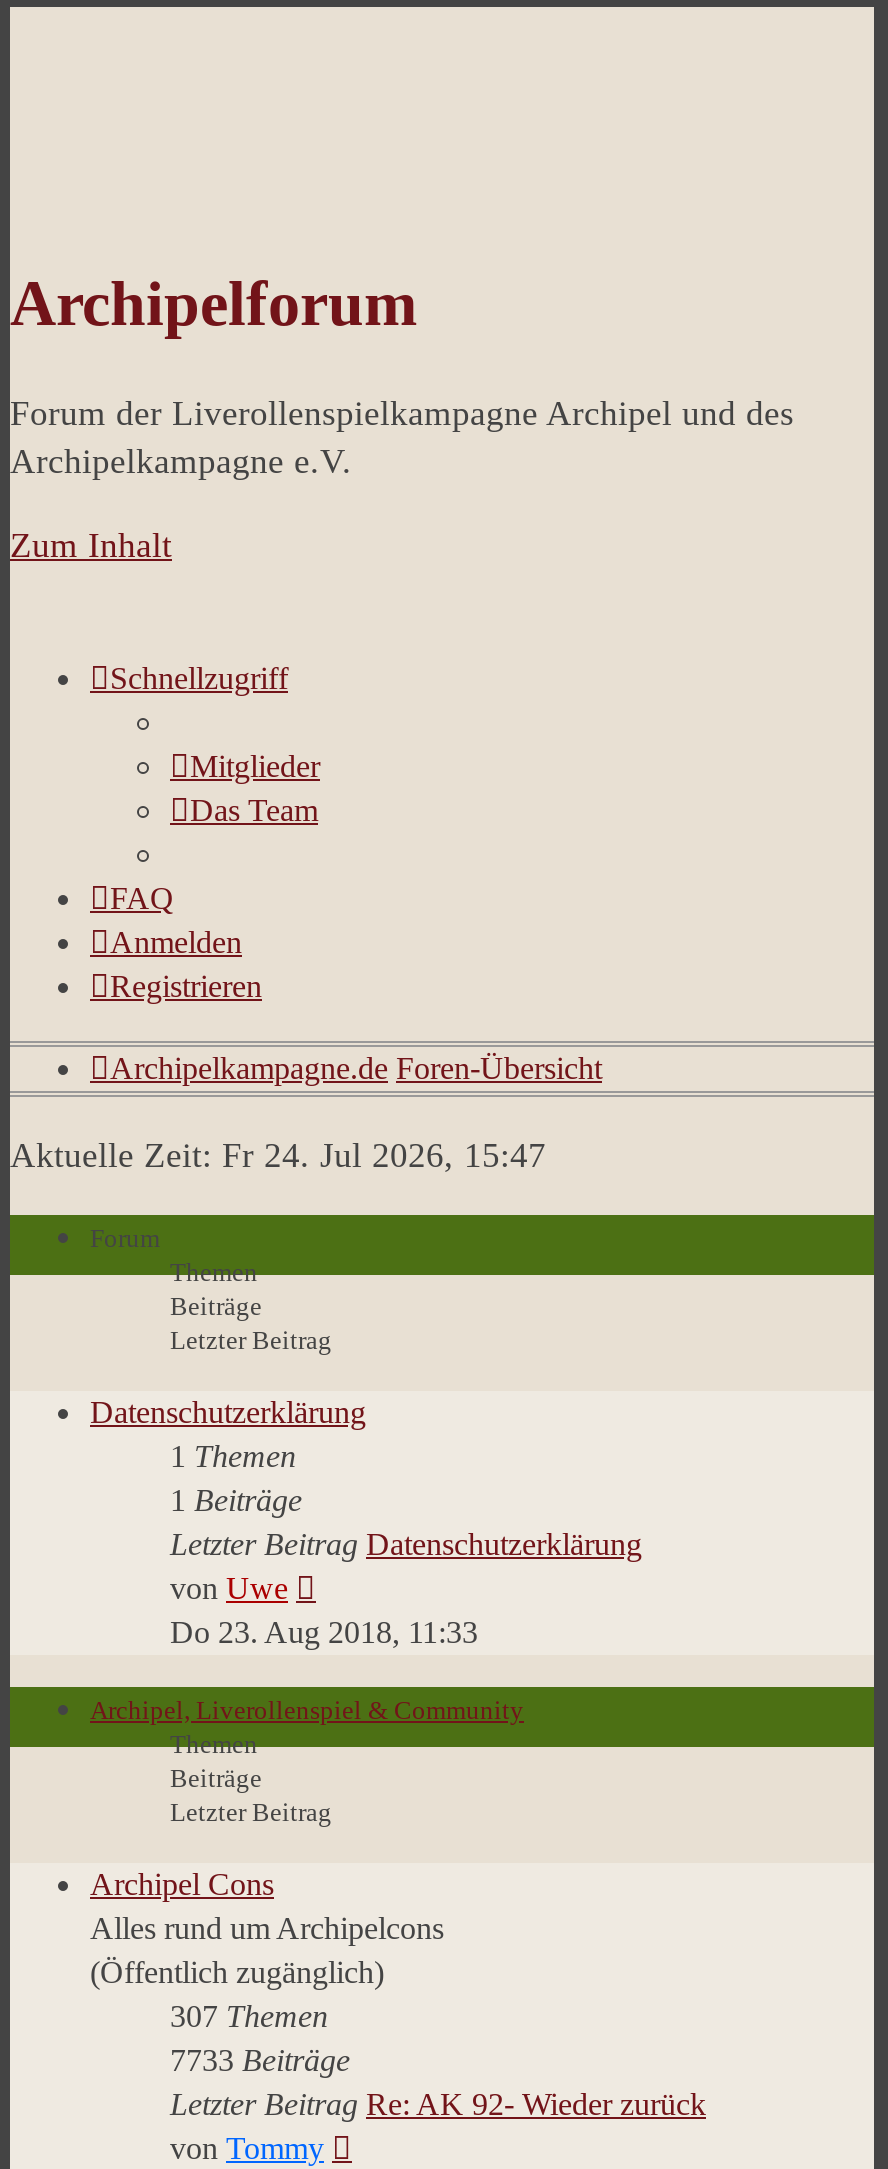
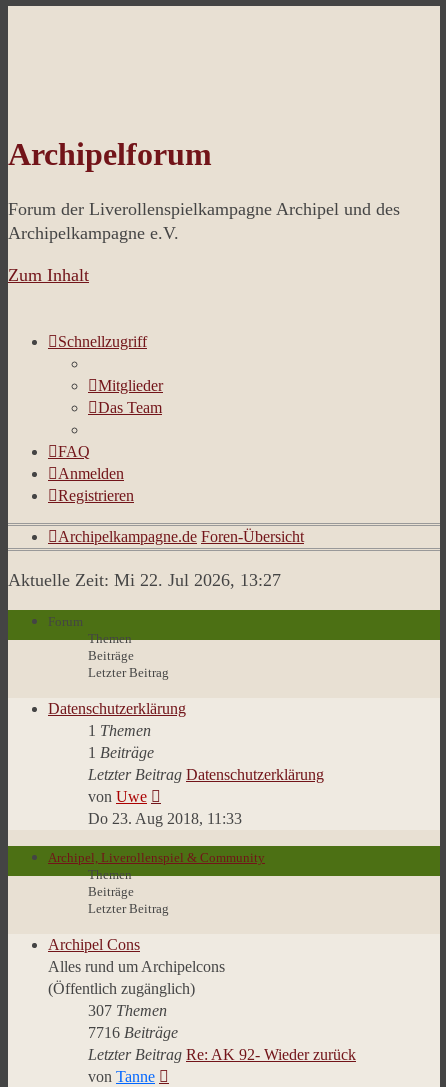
[10,1135,546,1175] Aktuelle Zeit: Fr 24. Jul 2026, 15:47 -> [8,570,281,590] Aktuelle Zeit: Mi 22. Jul 2026, 13:27
[170,2043,350,2077] 7733 Beiträge -> [88,1024,178,1041] 7716 Beiträge
[170,2131,324,2165] von Tommy -> [88,1068,155,1085] von Tanne

